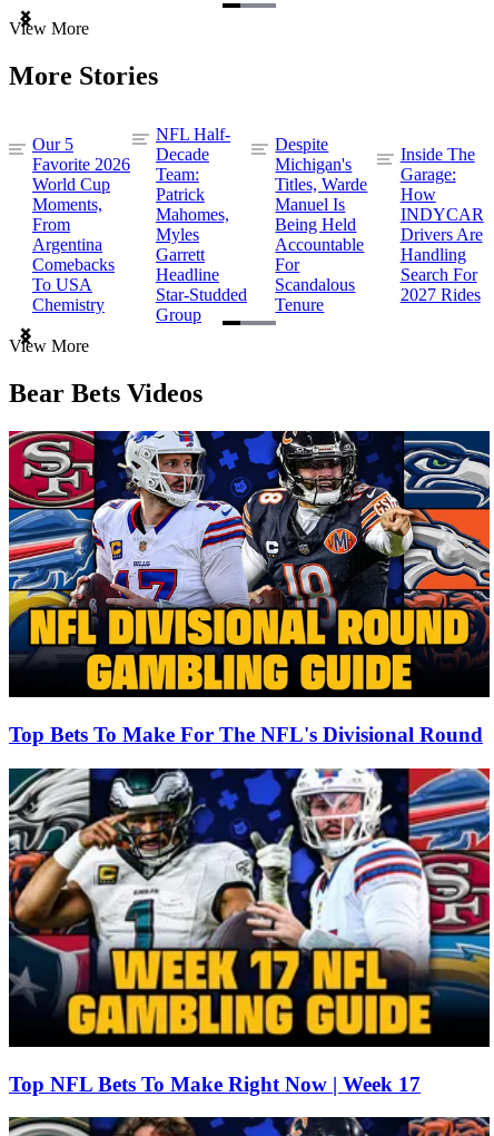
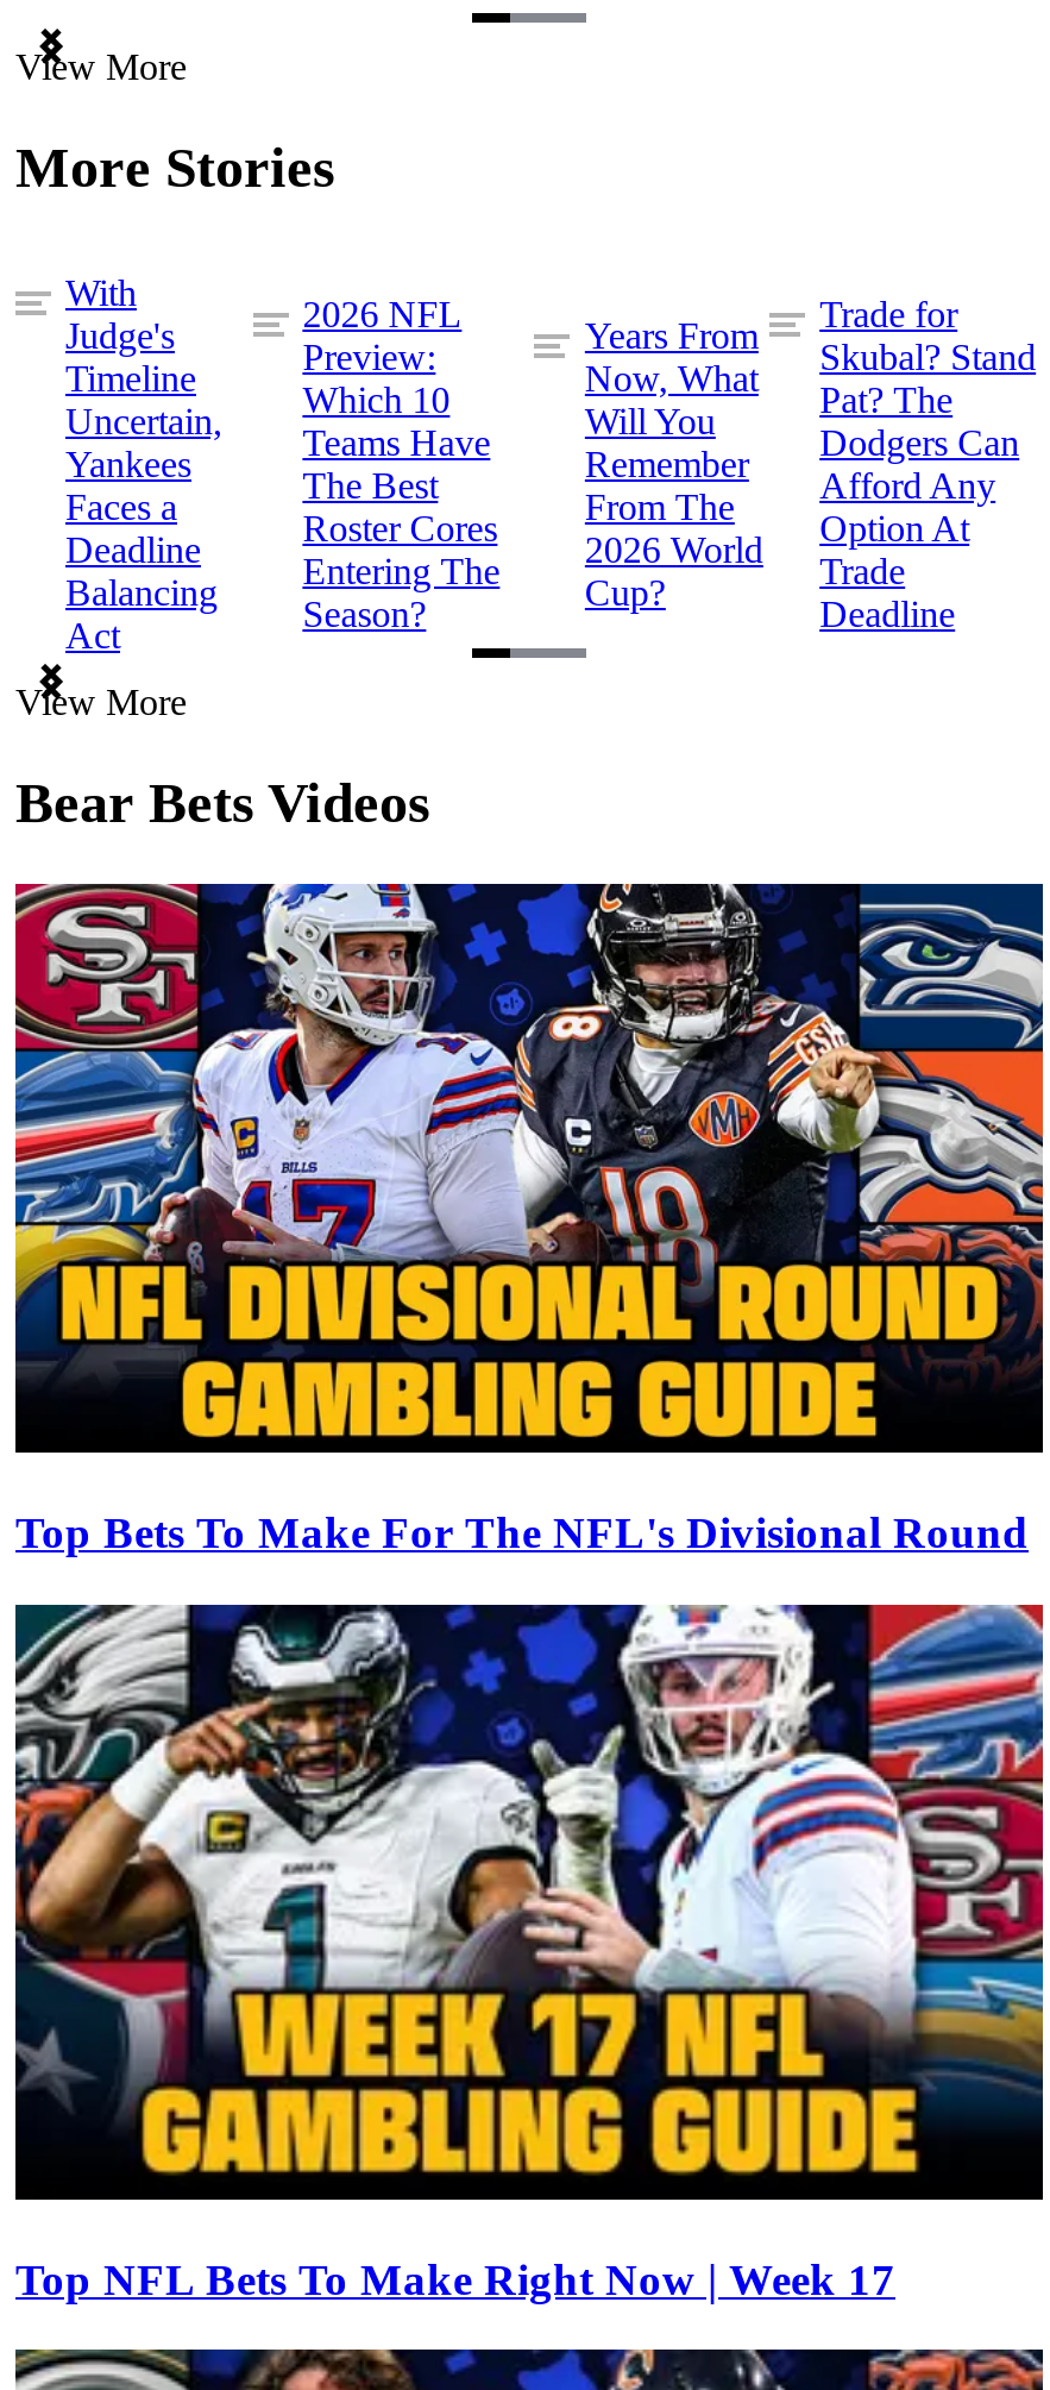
[156,125,247,324] NFL Half- | Decade | Team: | Patrick | Mahomes, | Myles | Garrett | Headline | Star-Studded | Group -> [303,294,500,635] 2026 NFL | Preview: | Which 10 | Teams Have | The Best | Roster Cores | Entering The | Season?
[32,135,130,314] Our 5 | Favorite 2026 | World Cup | Moments, | From | Argentina | Comebacks | To USA | Chemistry -> [65,273,222,656] With | Judge's | Timeline | Uncertain, | Yankees | Faces a | Deadline | Balancing | Act
[275,135,368,314] Despite | Michigan's | Titles, Warde | Manuel Is | Being Held | Accountable | For | Scandalous | Tenure -> [585,316,763,613] Years From | Now, What | Will You | Remember | From The | 2026 World | Cup?
[400,145,484,304] Inside The | Garage: | How | INDYCAR | Drivers Are | Handling | Search For | 2027 Rides -> [820,294,1036,635] Trade for | Skubal? Stand | Pat? The | Dodgers Can | Afford Any | Option At | Trade | Deadline

